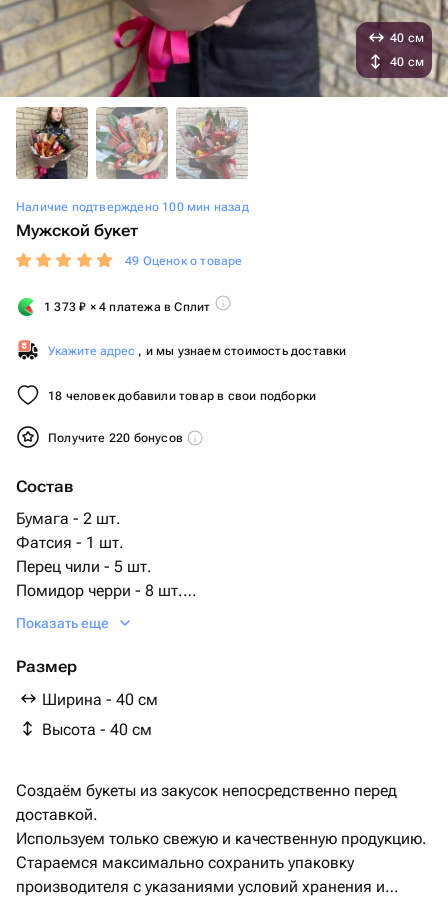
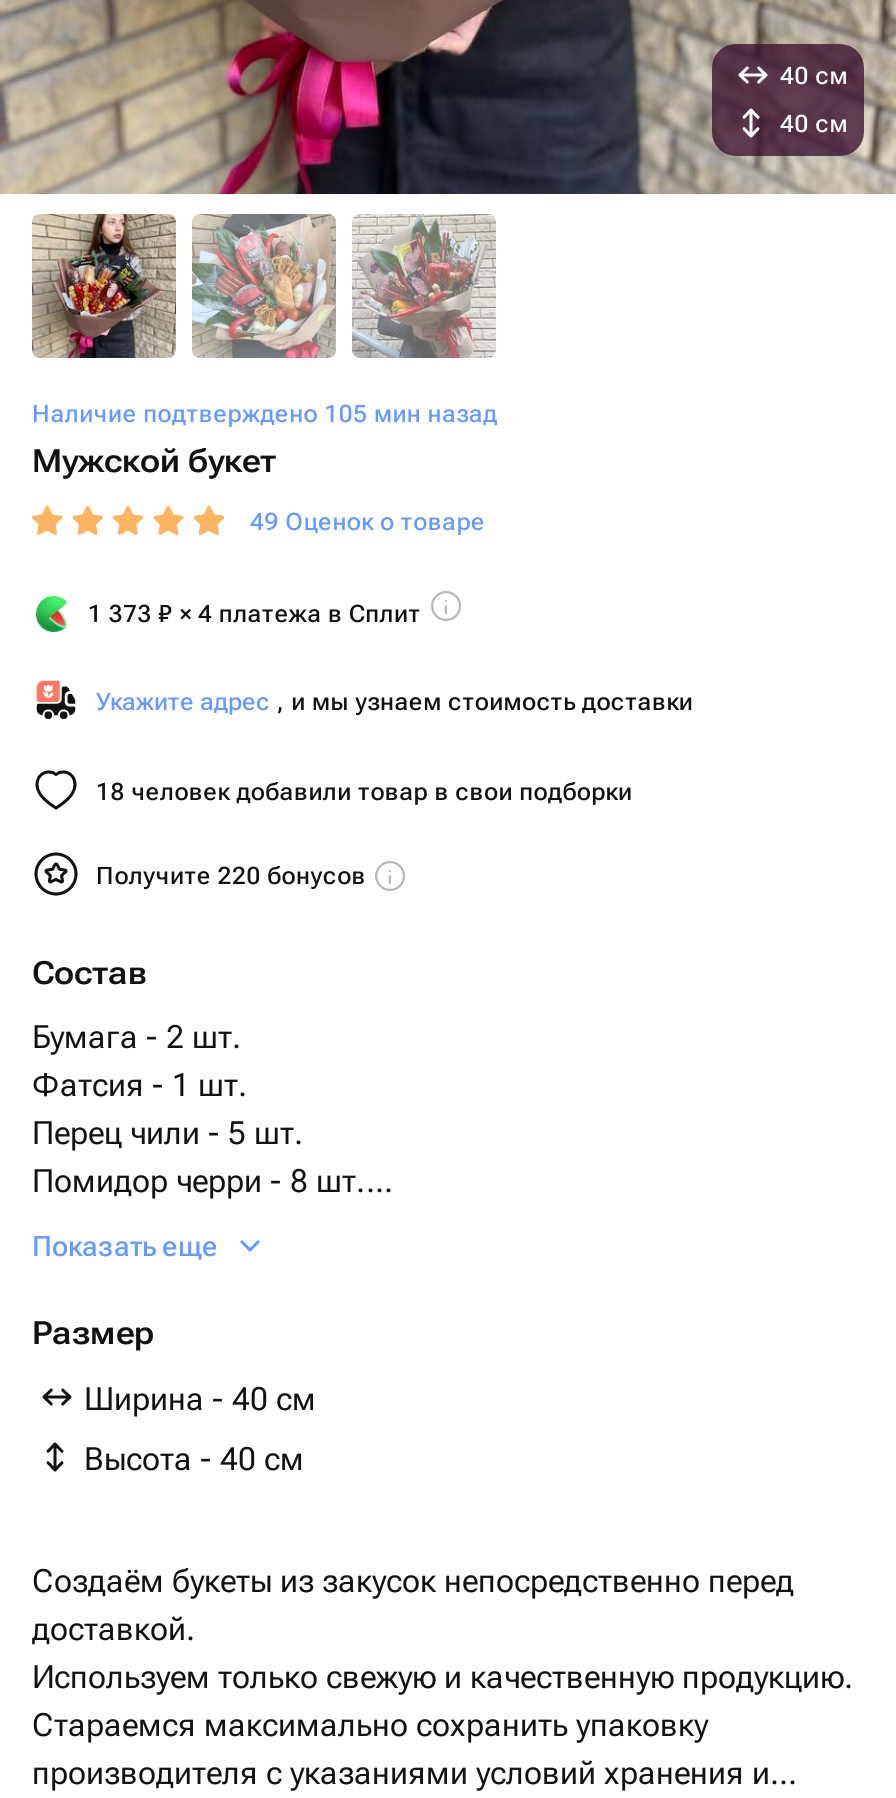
[16,200,249,214] Наличие подтверждено 100 мин назад -> [32,400,498,428] Наличие подтверждено 105 мин назад

